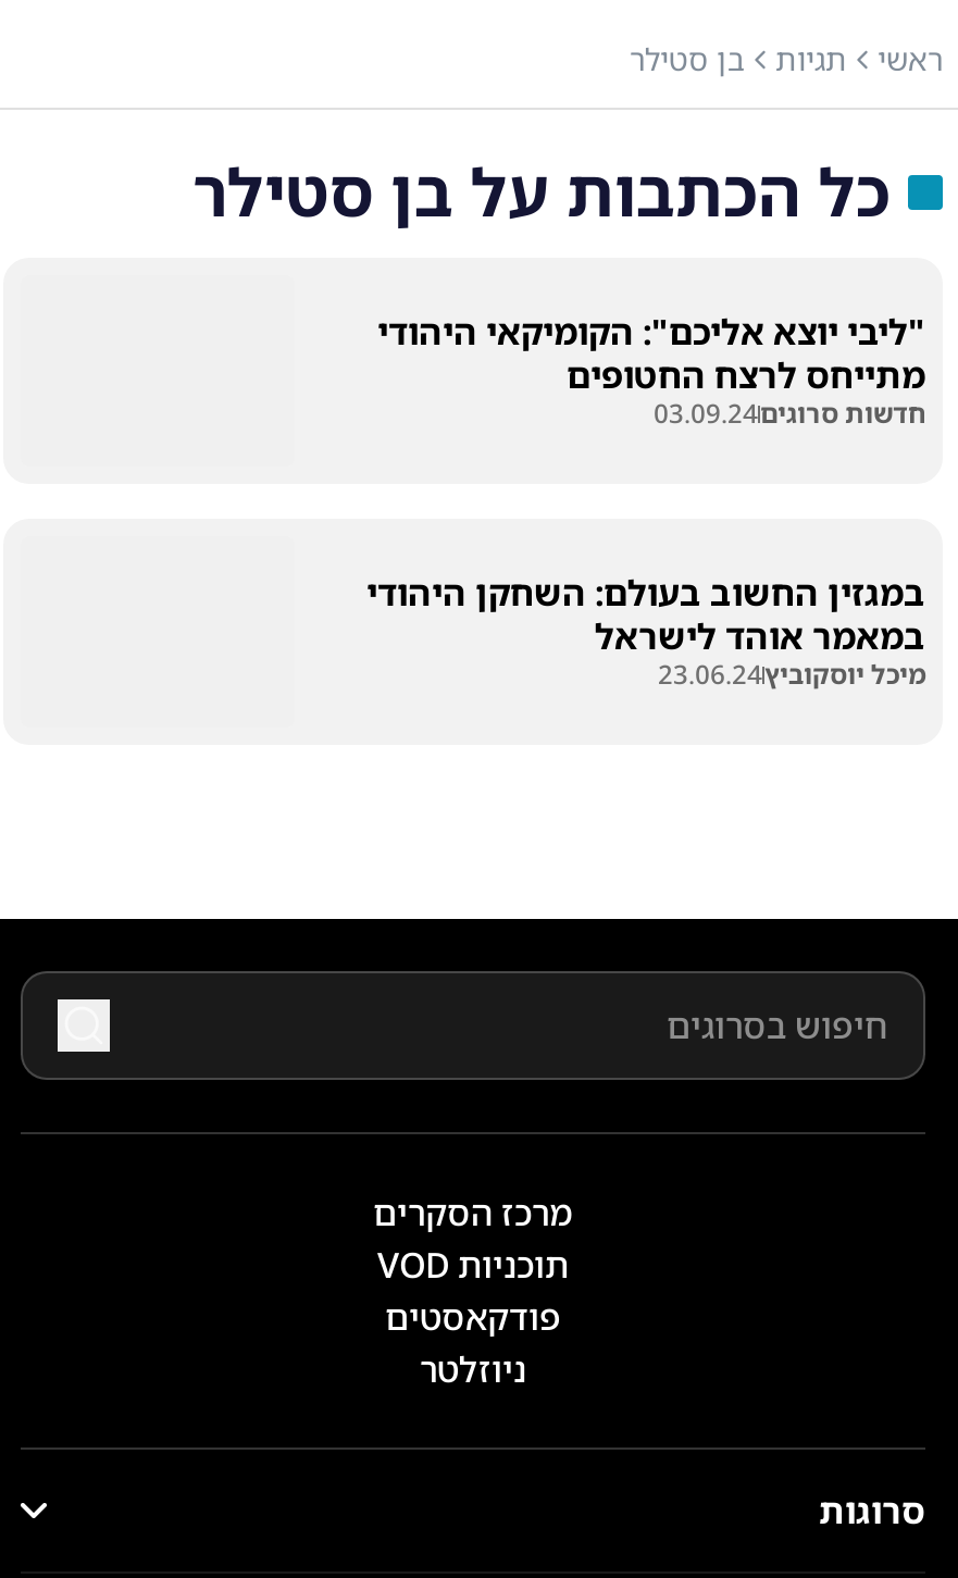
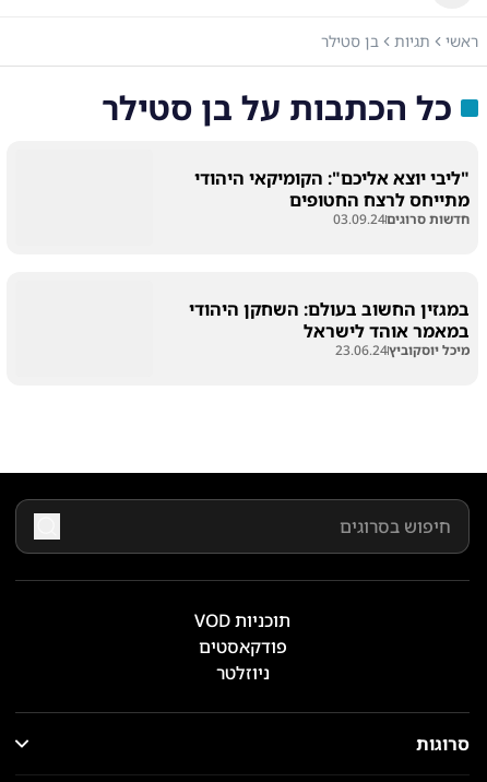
[373,1189,573,1237] מרכז הסקרים -> none

